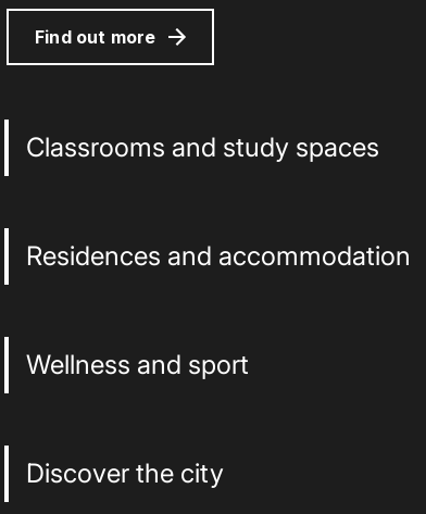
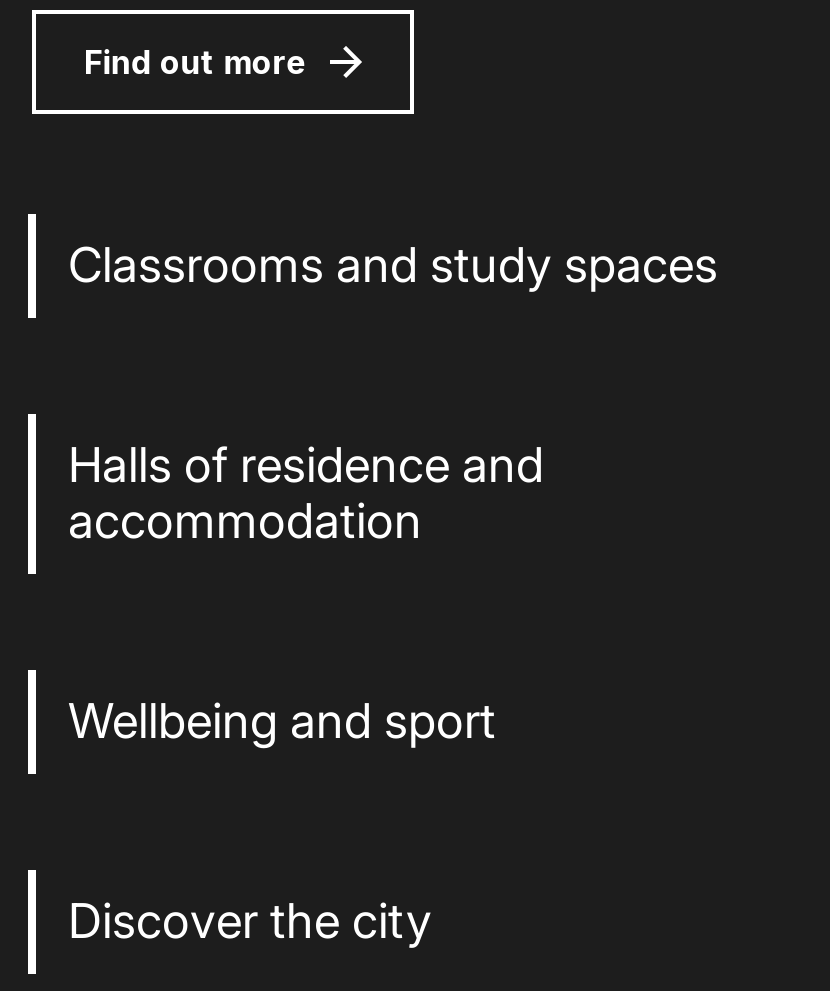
[26,240,411,272] Residences and accommodation -> [68,436,544,550] Halls of residence and | accommodation
[26,349,249,381] Wellness and sport -> [68,692,496,750] Wellbeing and sport

